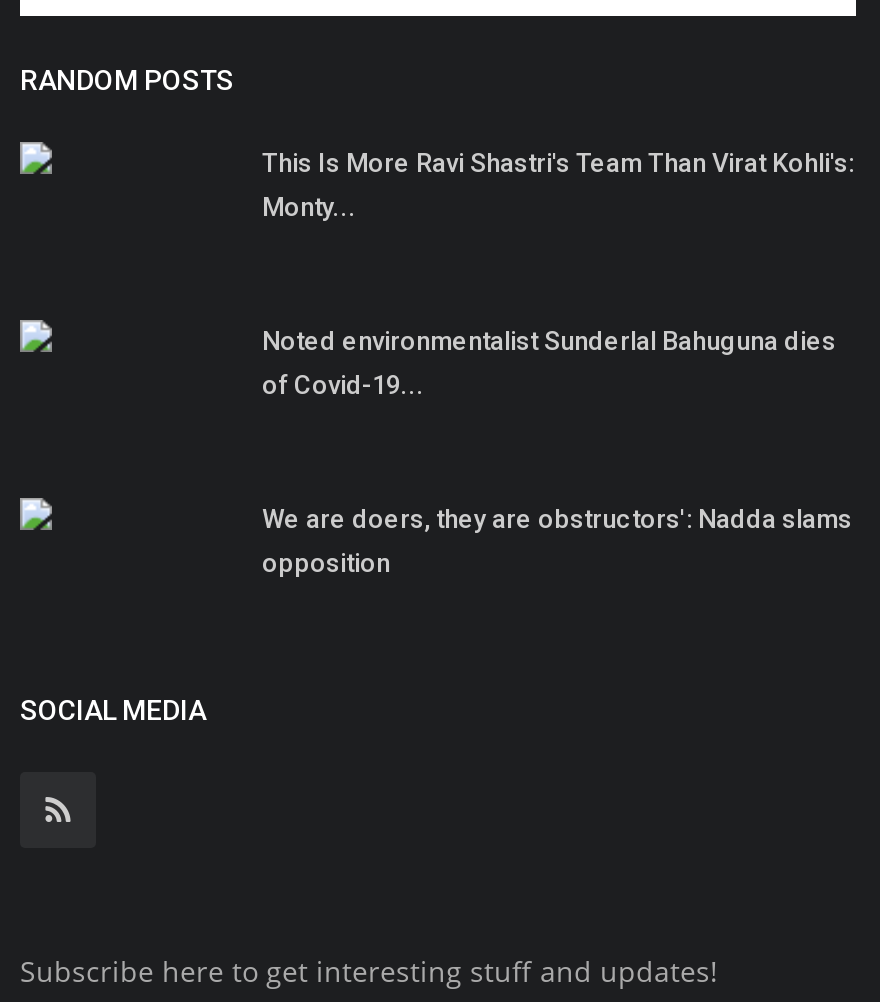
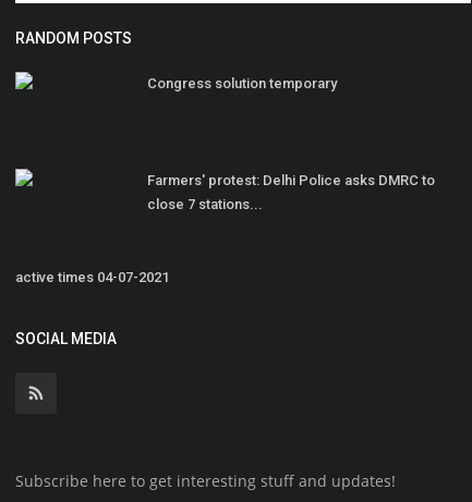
[262,149,854,223] This Is More Ravi Shastri's Team Than Virat Kohli's: | Monty... -> [147,76,337,92] Congress solution temporary
[262,327,836,401] Noted environmentalist Sunderlal Bahuguna dies | of Covid-19... -> [147,173,435,213] Farmers' protest: Delhi Police asks DMRC to | close 7 stations...
[262,505,852,579] We are doers, they are obstructors': Nadda slams | opposition -> [15,270,169,286] active times 04-07-2021

